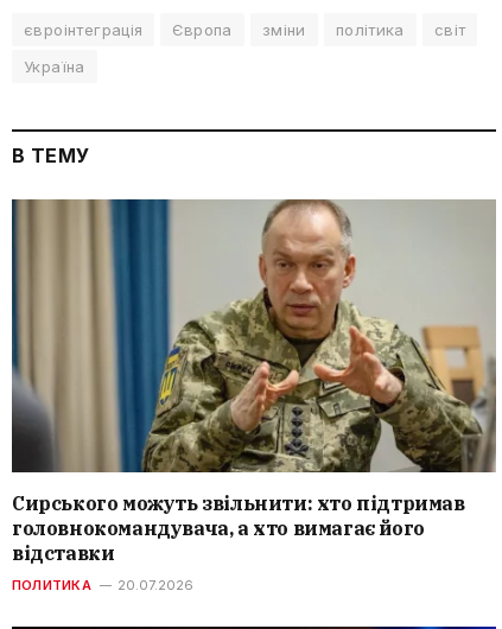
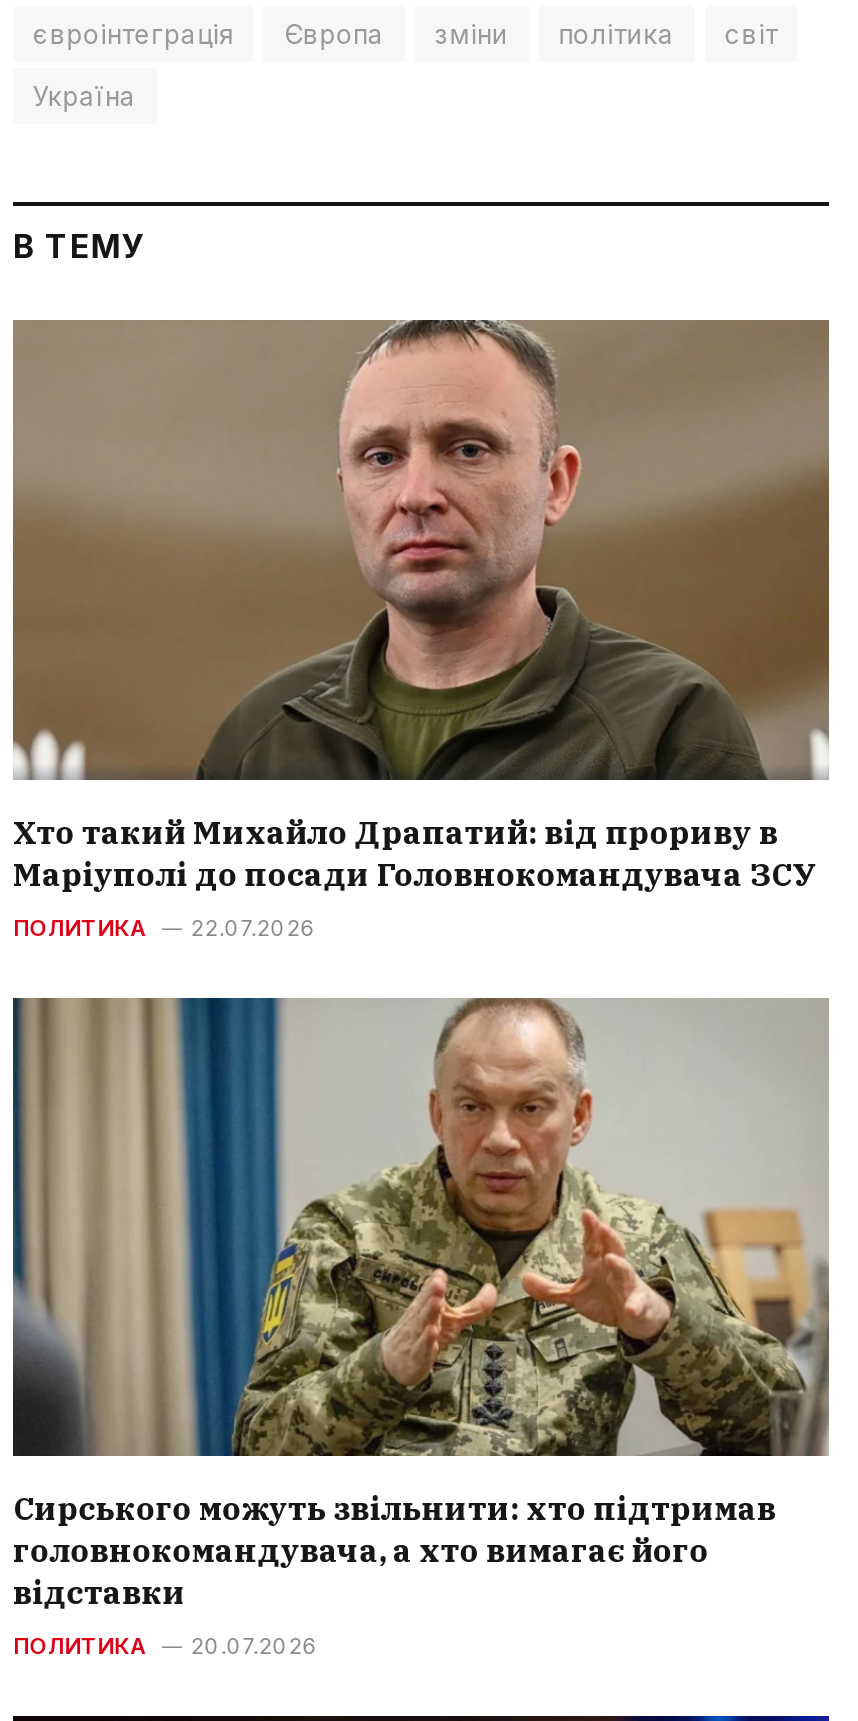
none -> [11,318,829,942] [image] | Хто такий Михайло Драпатий: від прориву в | Маріуполі до посади Головнокомандувача ЗСУ | ПОЛИТИКА | 22.07.2026

